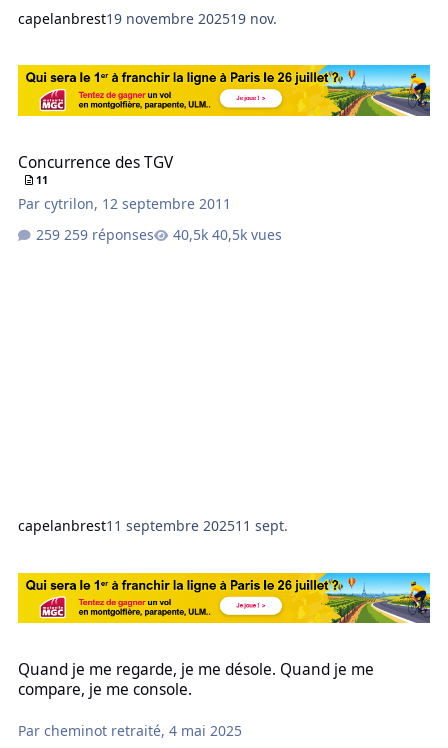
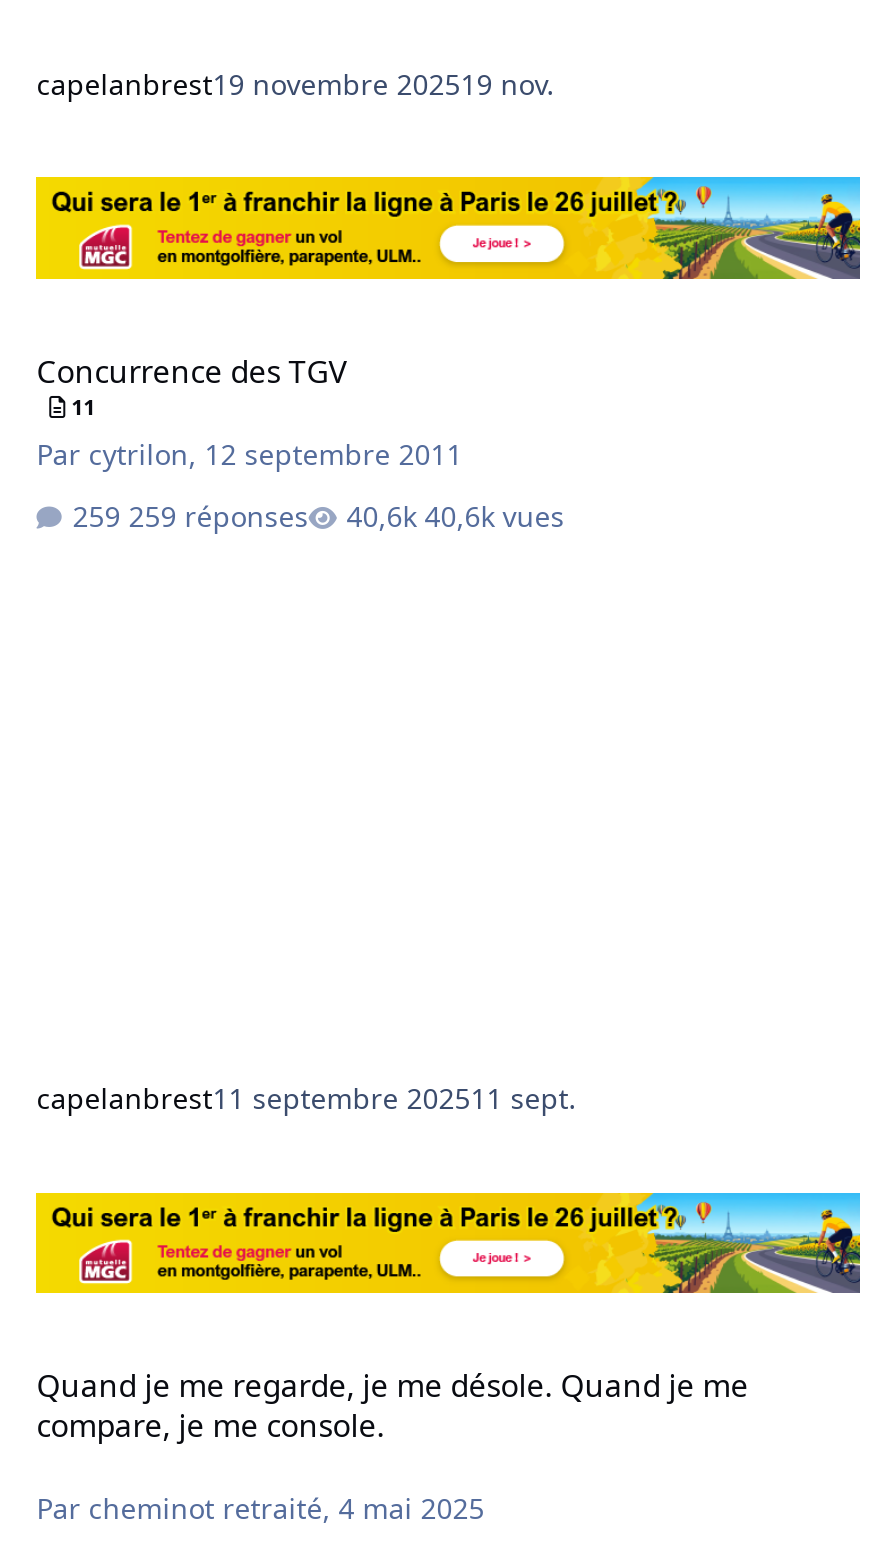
[212,225,282,244] 40,5k vues -> [424,497,564,535] 40,6k vues

